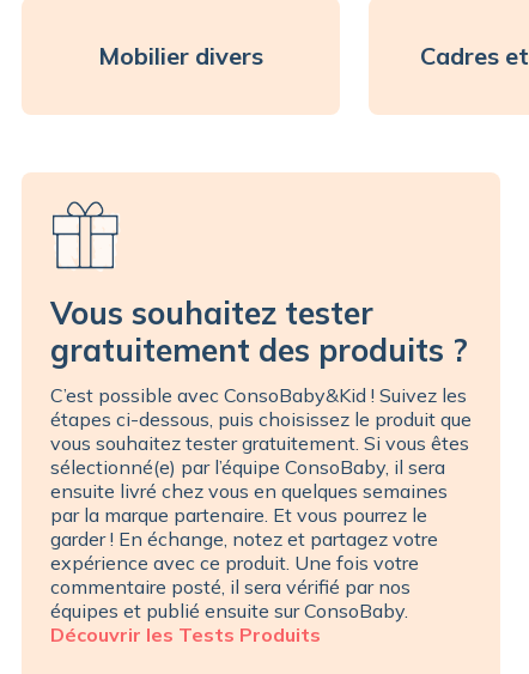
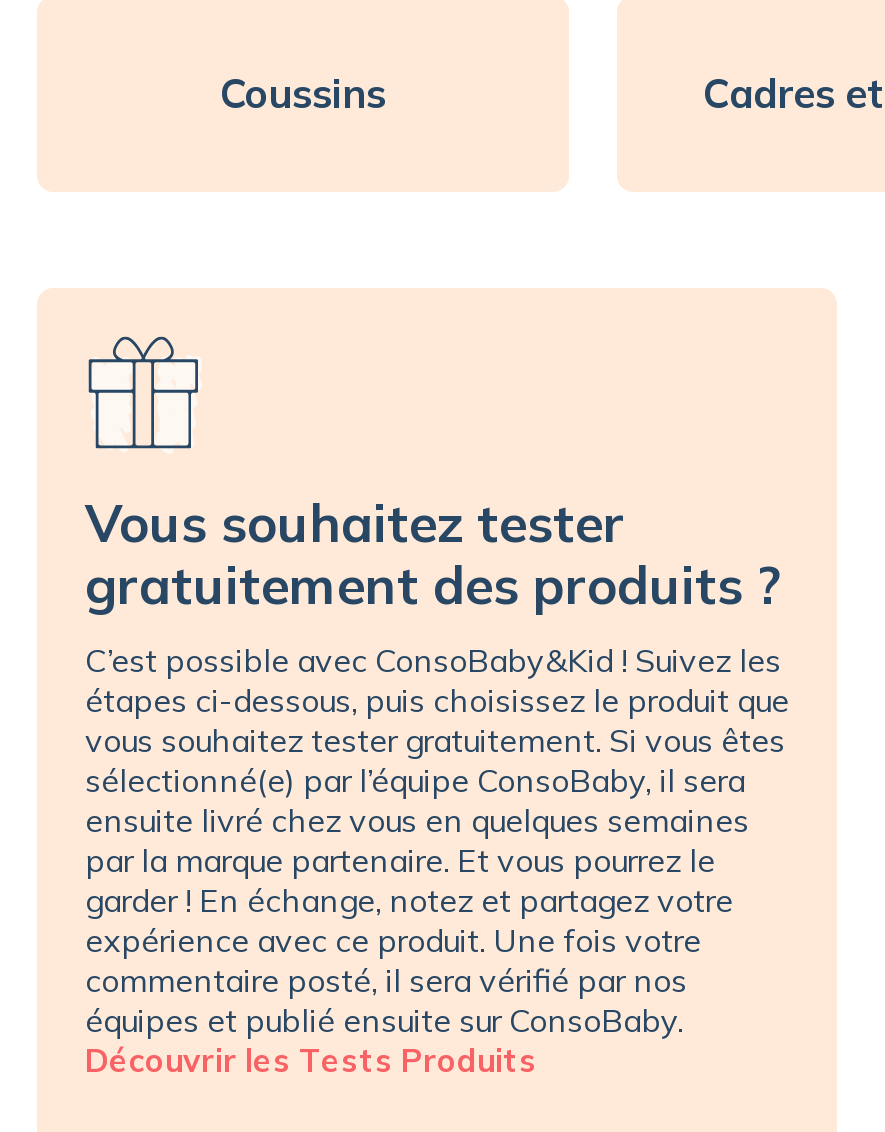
[98,40,263,70] Mobilier divers -> [220,67,386,117] Coussins

